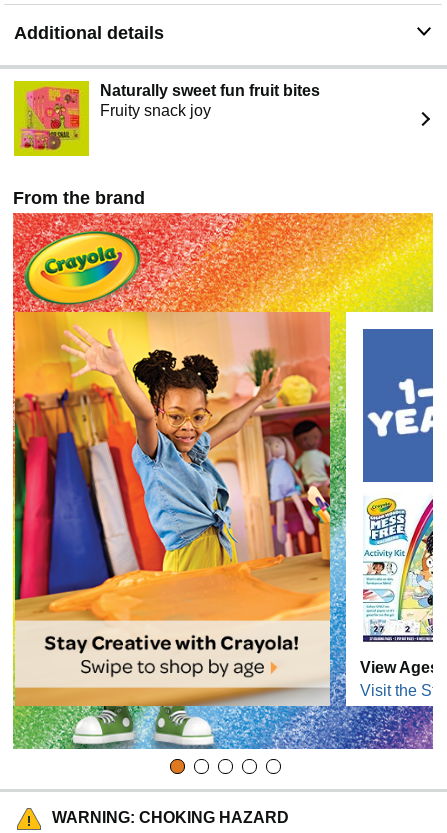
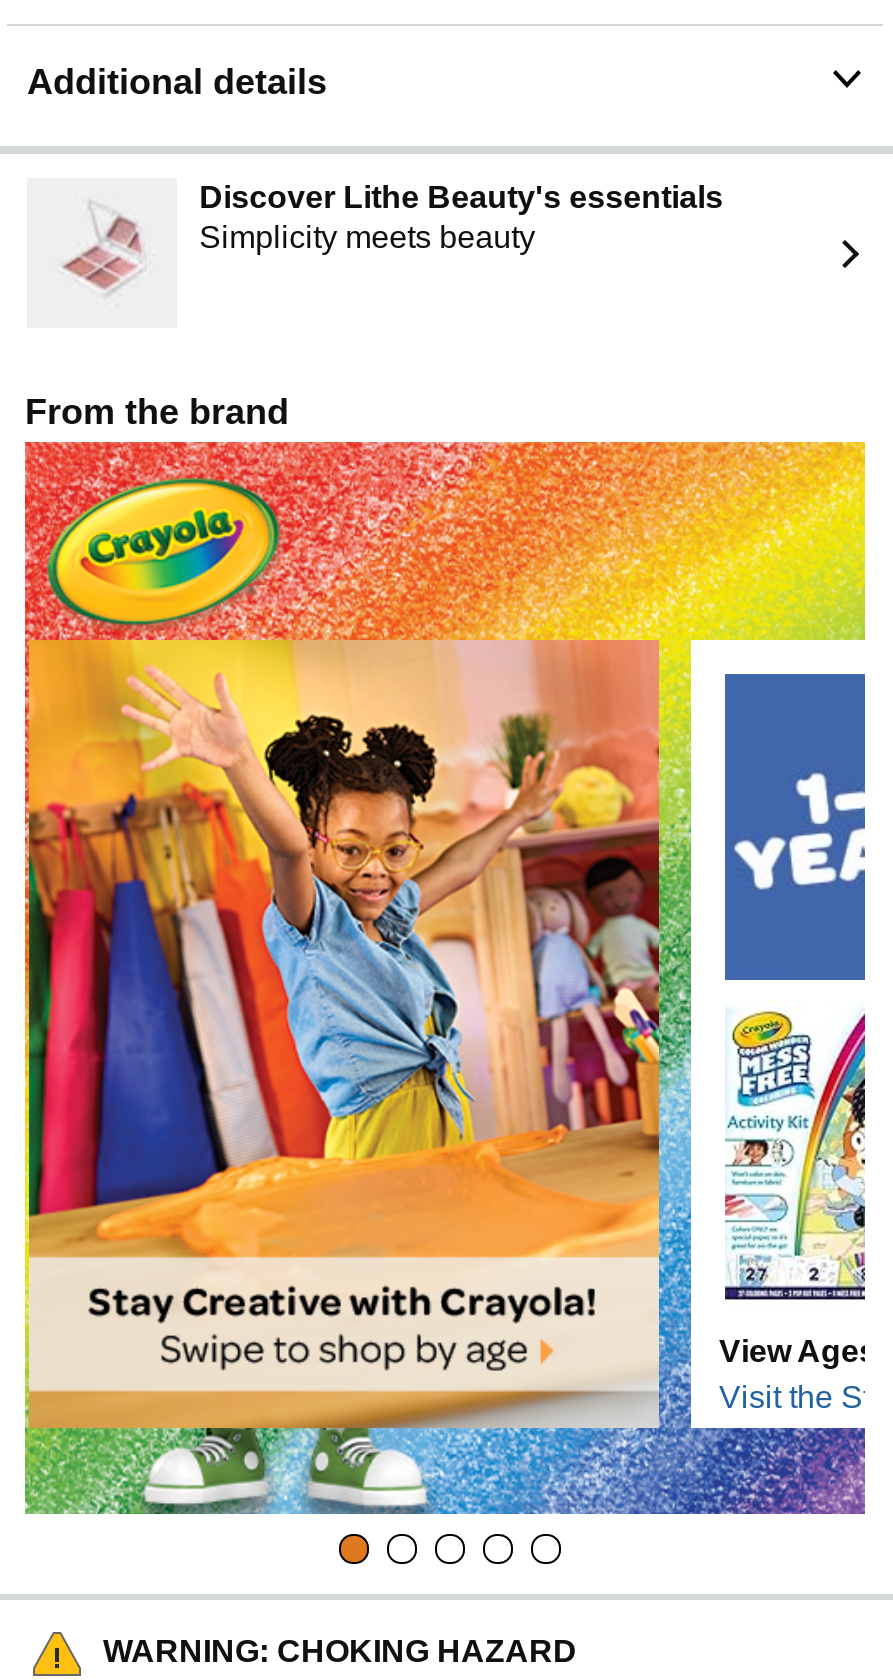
[13,80,320,157] [image] | Naturally sweet fun fruit bites | Fruity snack joy -> [27,178,723,328] [image] | Discover Lithe Beauty's essentials | Simplicity meets beauty

